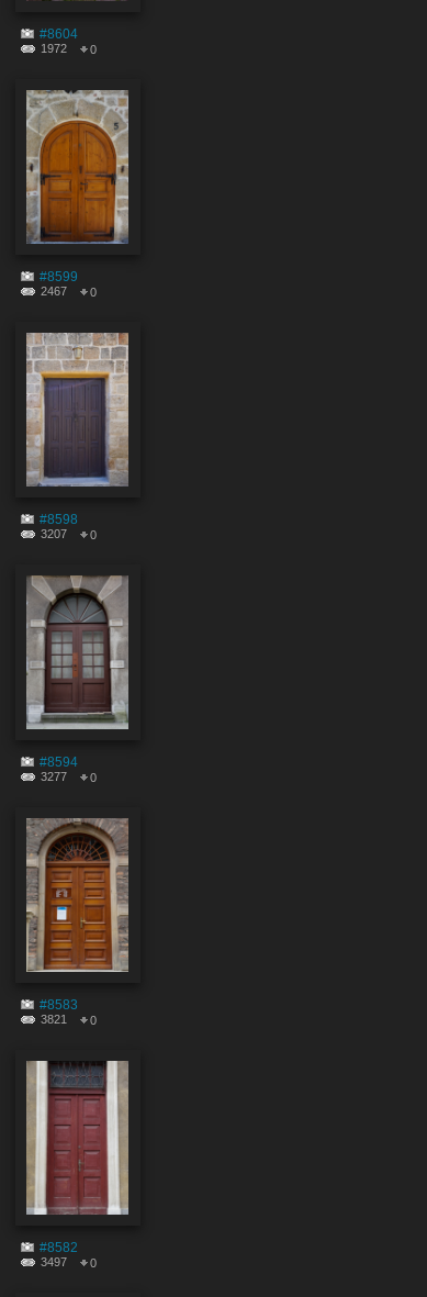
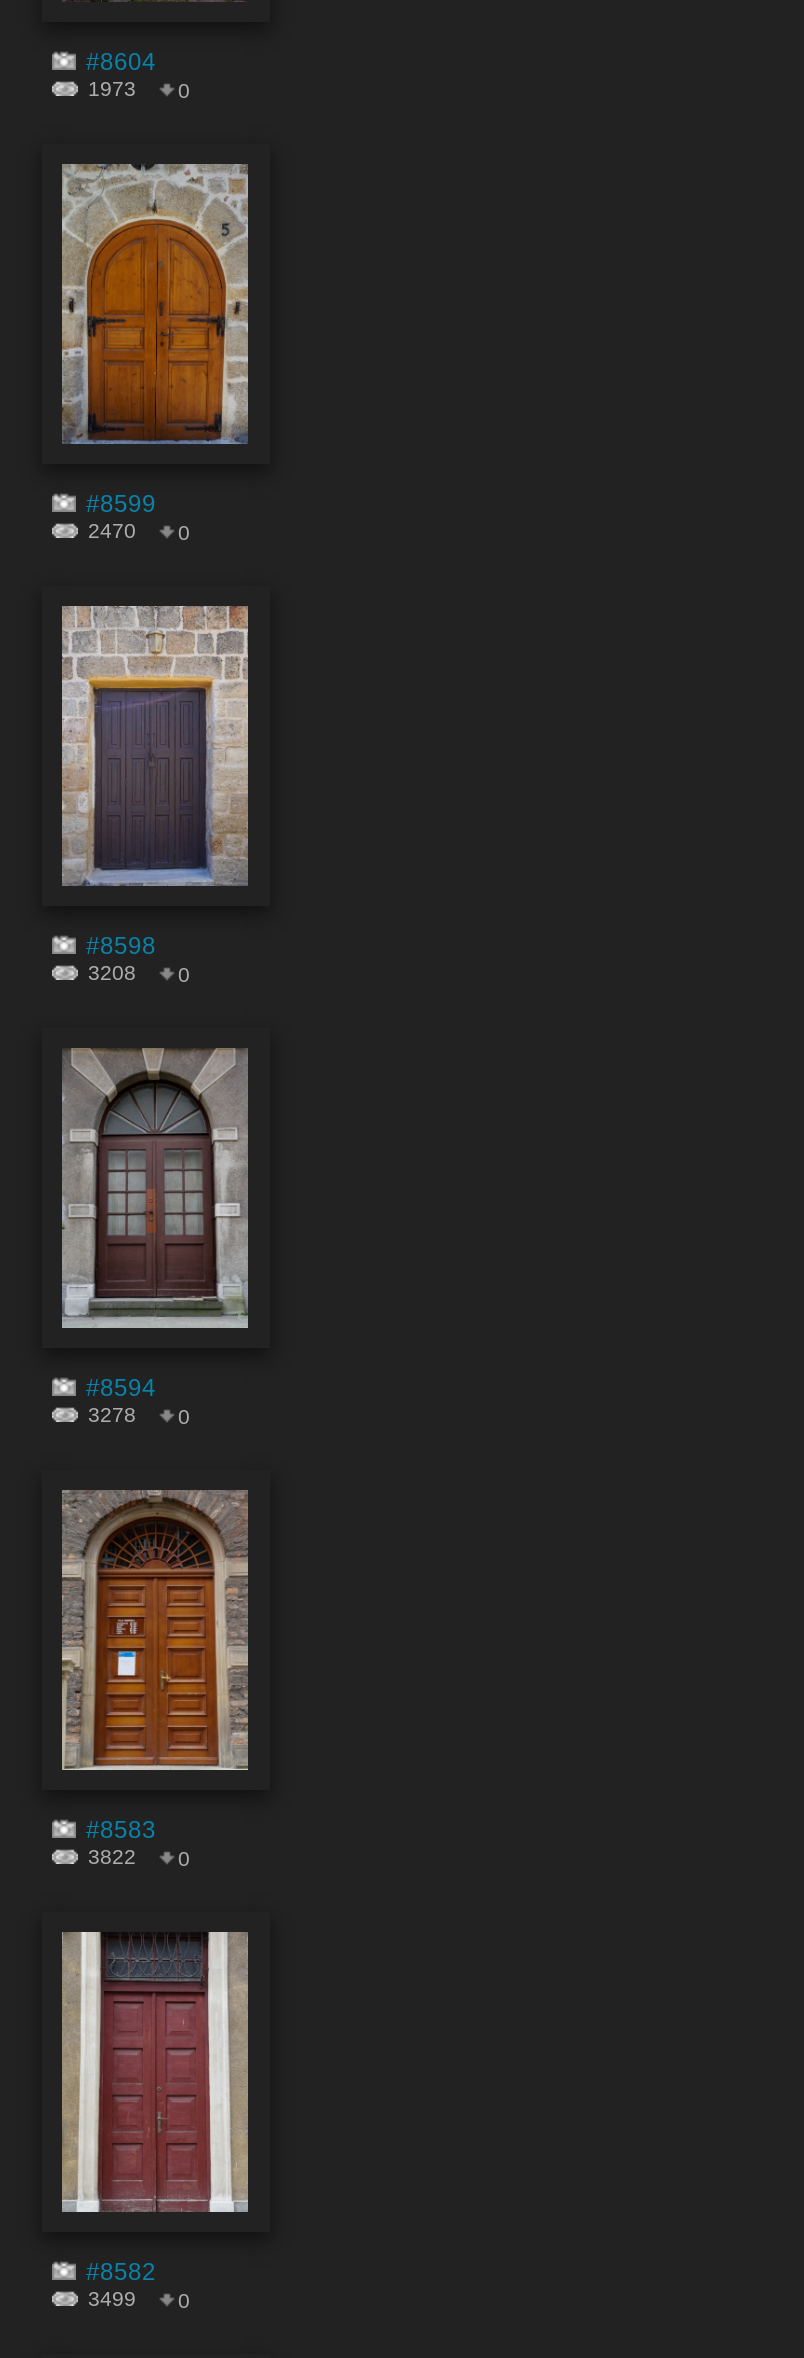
[41,42,97,56] 1972 0 -> [88,76,190,102] 1973 0
[41,284,97,299] 2467 0 -> [88,518,190,544] 2470 0
[41,527,97,541] 3207 0 -> [88,960,190,986] 3208 0
[41,770,97,784] 3277 0 -> [88,1402,190,1428] 3278 0
[41,1013,97,1027] 3821 0 -> [88,1844,190,1870] 3822 0
[41,1255,97,1270] 3497 0 -> [88,2286,190,2312] 3499 0

